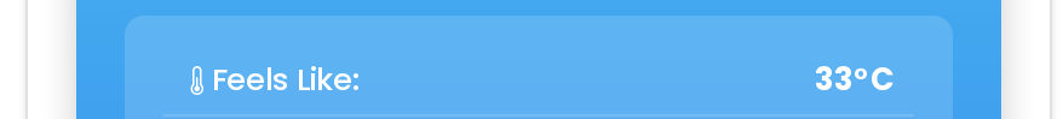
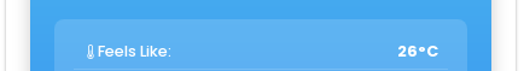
[815,58,895,99] 33°C -> [397,40,438,61] 26°C

